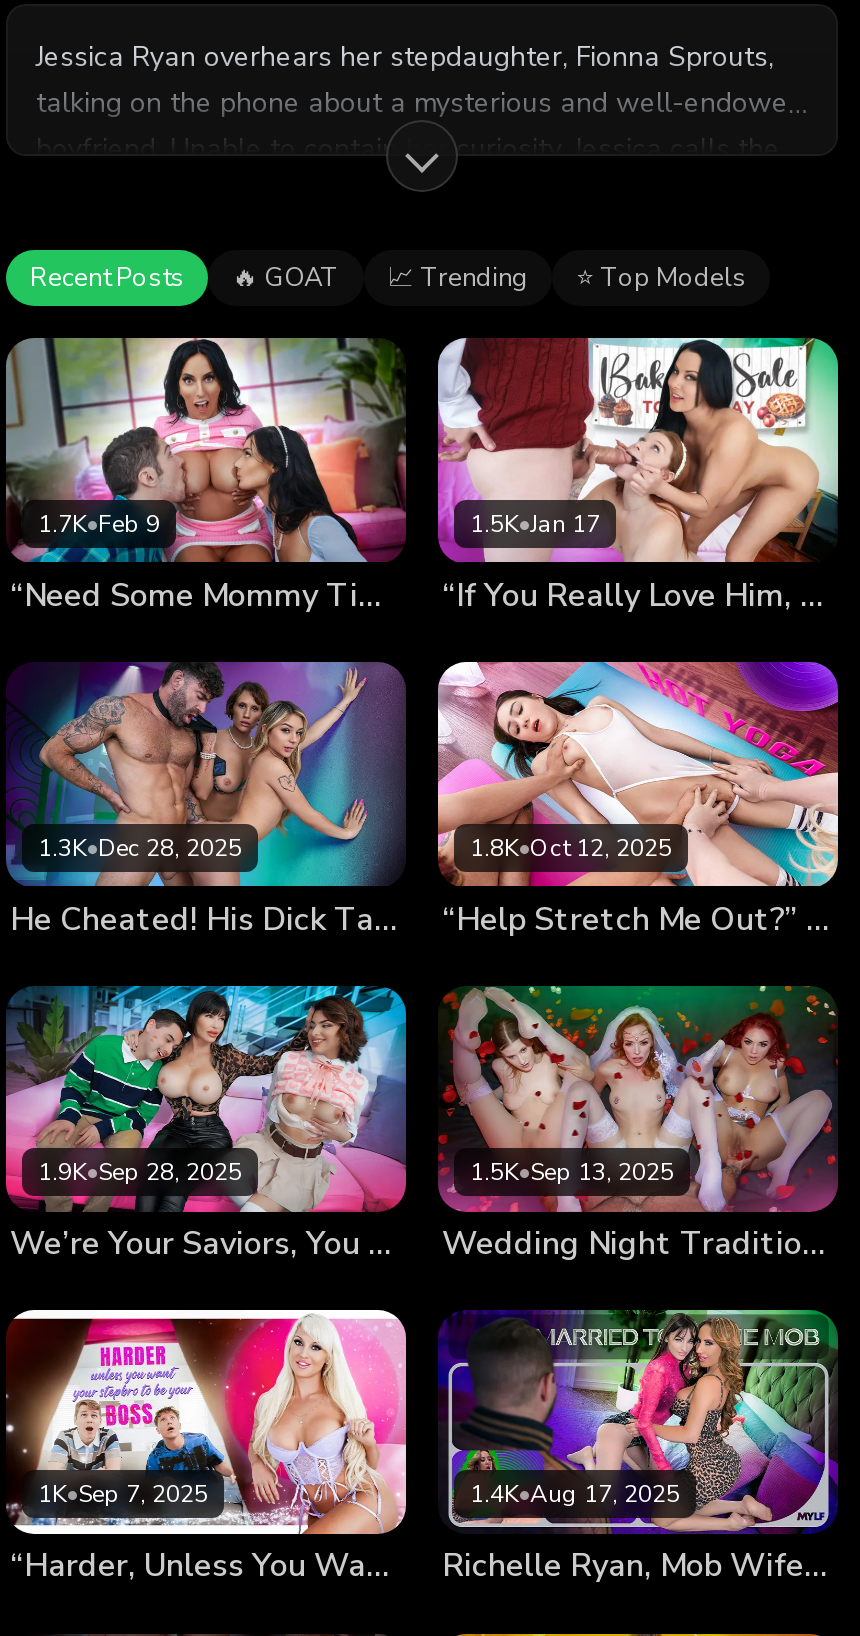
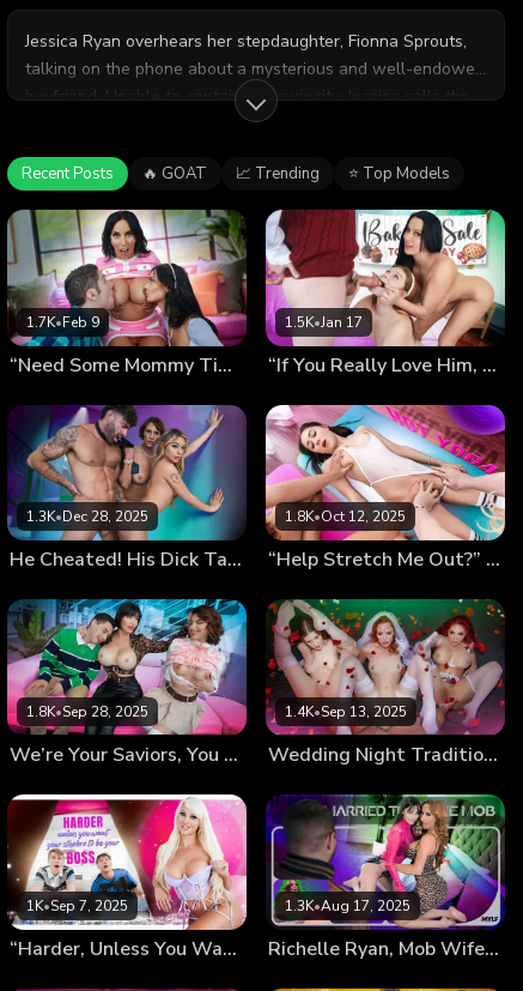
[38,1155,242,1187] 1.9K•Sep 28, 2025 -> [26,702,148,721] 1.8K•Sep 28, 2025
[470,1155,674,1187] 1.5K•Sep 13, 2025 -> [285,702,407,721] 1.4K•Sep 13, 2025
[470,1479,680,1511] 1.4K•Aug 17, 2025 -> [285,896,411,916] 1.3K•Aug 17, 2025

